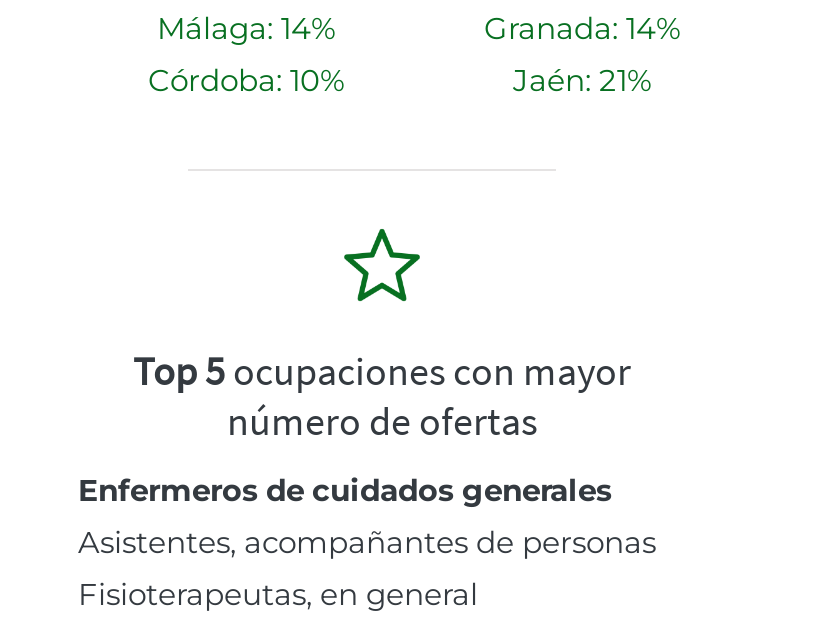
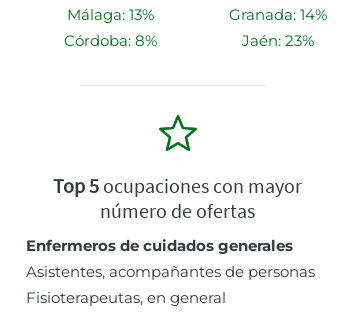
[157,10,335,48] Málaga: 14% -> [66,5,153,24] Málaga: 13%
[148,62,344,100] Córdoba: 10% -> [63,31,156,50] Córdoba: 8%
[513,62,651,100] Jaén: 21% -> [242,31,314,50] Jaén: 23%

